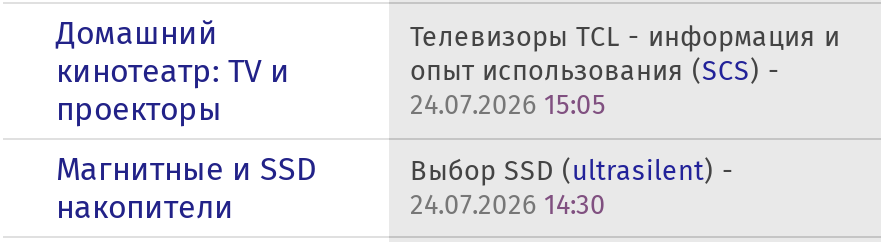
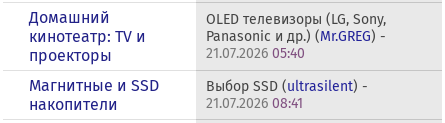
[410,20,840,122] Телевизоры TCL - информация и | опыт использования (SCS) - | 24.07.2026 15:05 -> [206,11,386,62] OLED телевизоры (LG, Sony, | Panasonic и др.) (Mr.GREG) - | 21.07.2026 05:40
[410,188,606,222] 24.07.2026 14:30 -> [206,95,303,112] 21.07.2026 08:41

